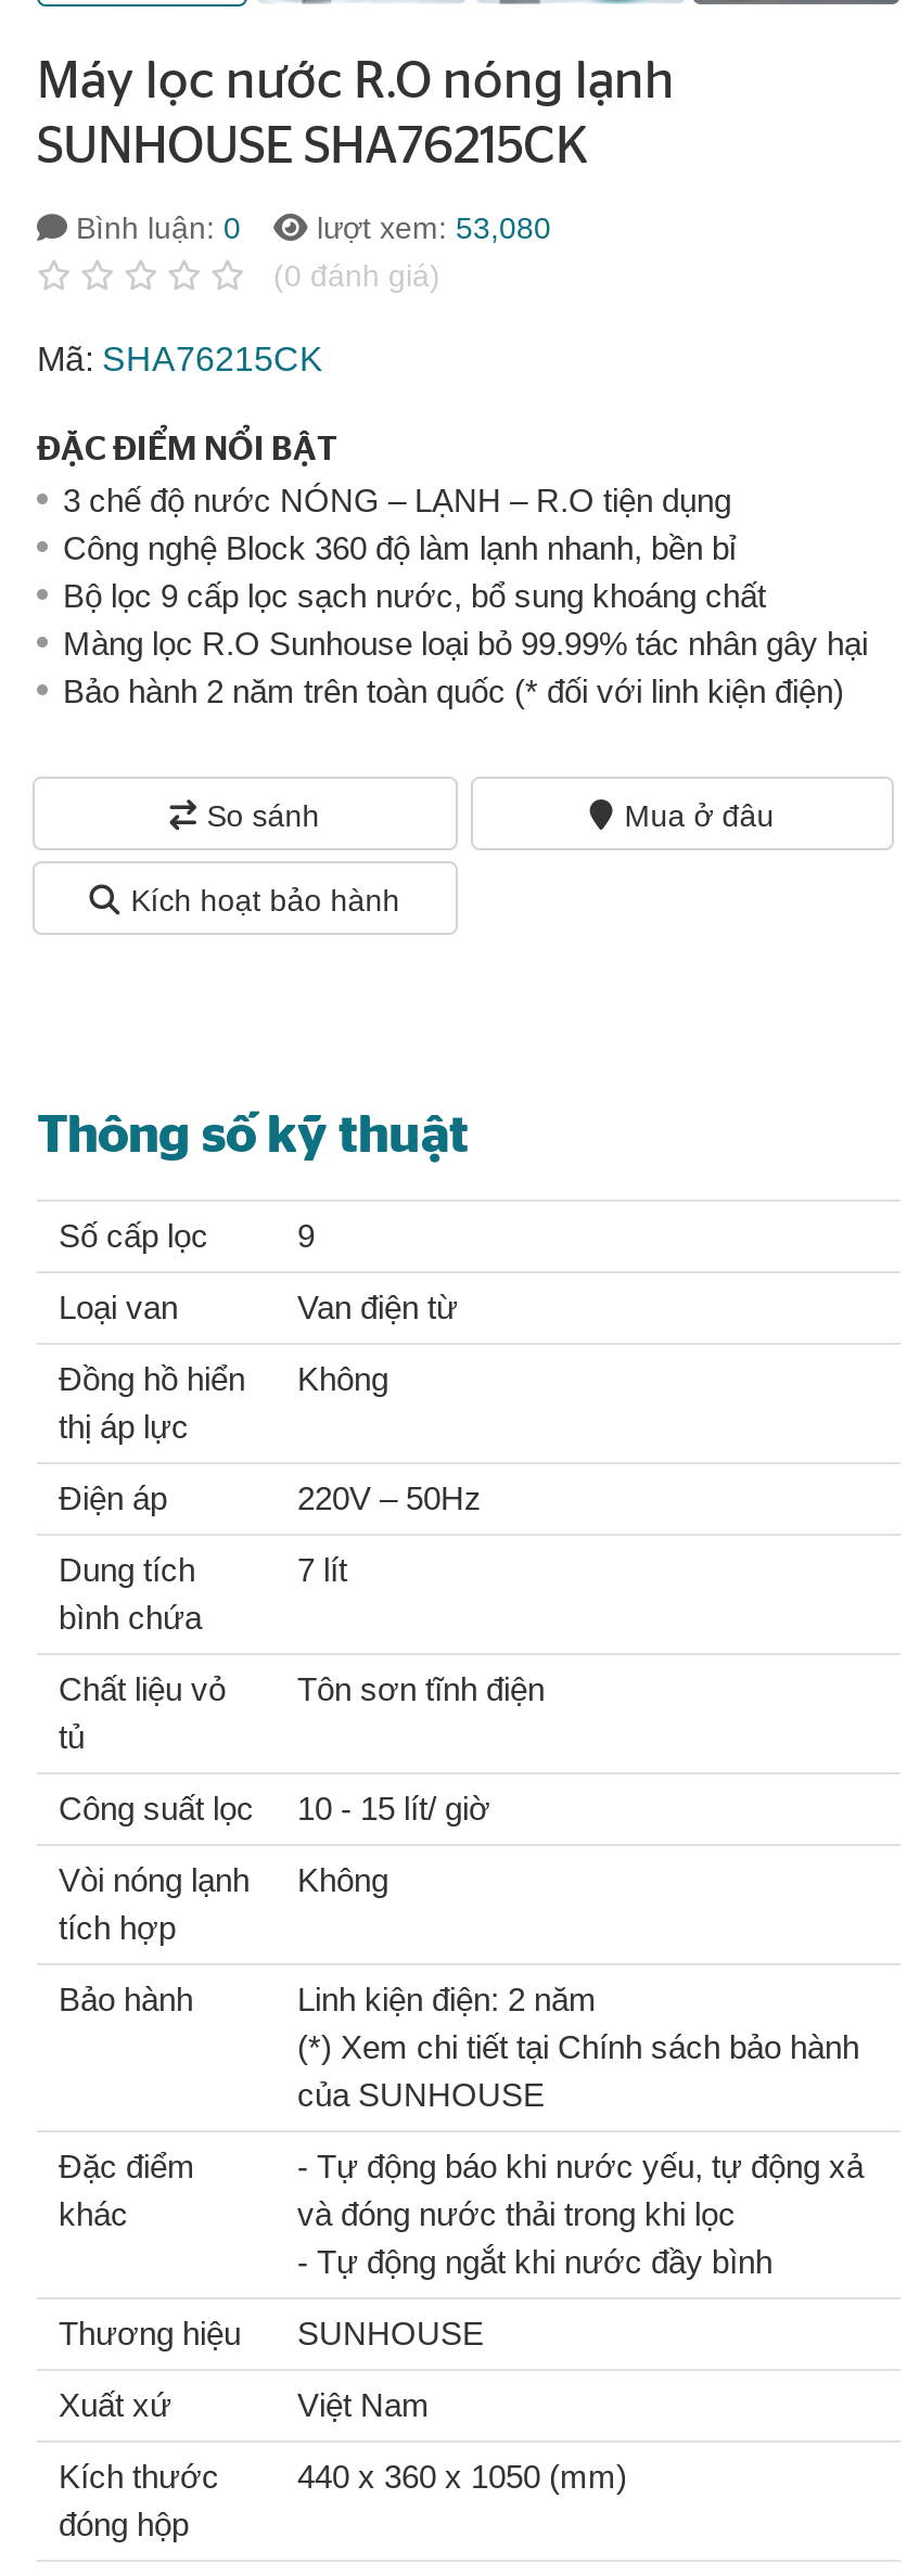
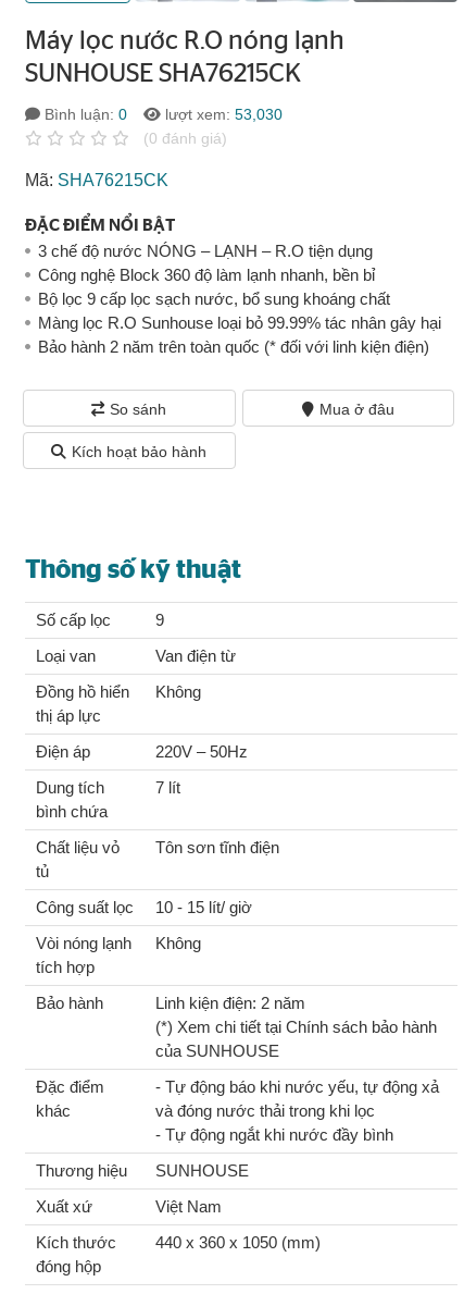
[67,210,551,244] Bình luận: 0 lượt xem: 53,080 -> [40,105,283,123] Bình luận: 0 lượt xem: 53,030

